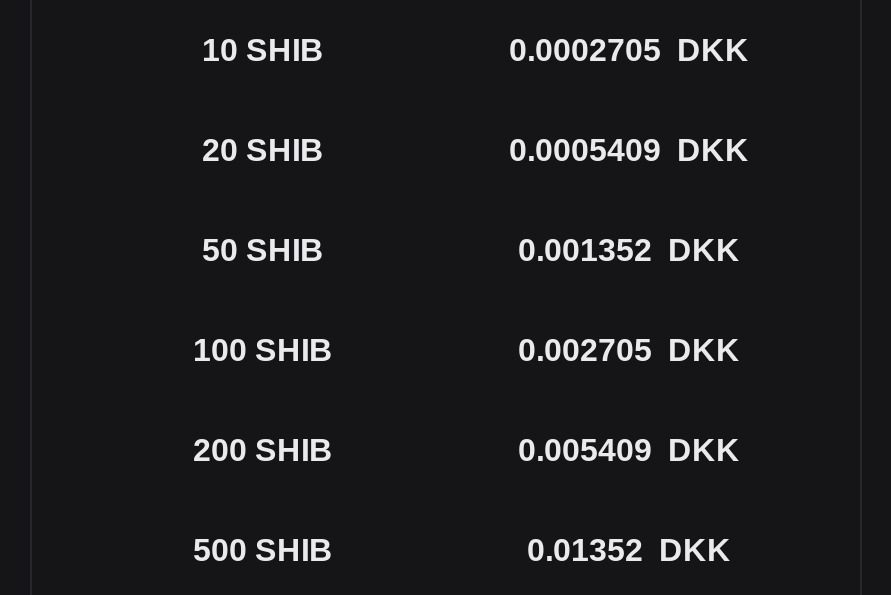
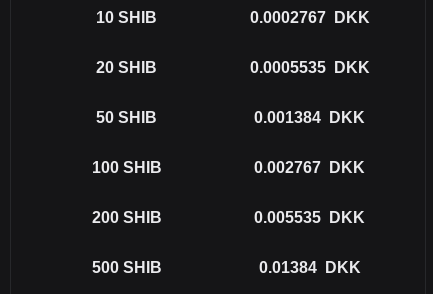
[509,33,749,67] 0.0002705 DKK -> [249,9,369,26] 0.0002767 DKK
[509,133,749,167] 0.0005409 DKK -> [249,59,369,76] 0.0005535 DKK
[518,233,740,267] 0.001352 DKK -> [254,109,365,126] 0.001384 DKK
[518,333,740,367] 0.002705 DKK -> [254,159,365,176] 0.002767 DKK
[518,433,740,467] 0.005409 DKK -> [254,209,365,226] 0.005535 DKK
[527,533,731,567] 0.01352 DKK -> [258,259,360,276] 0.01384 DKK

